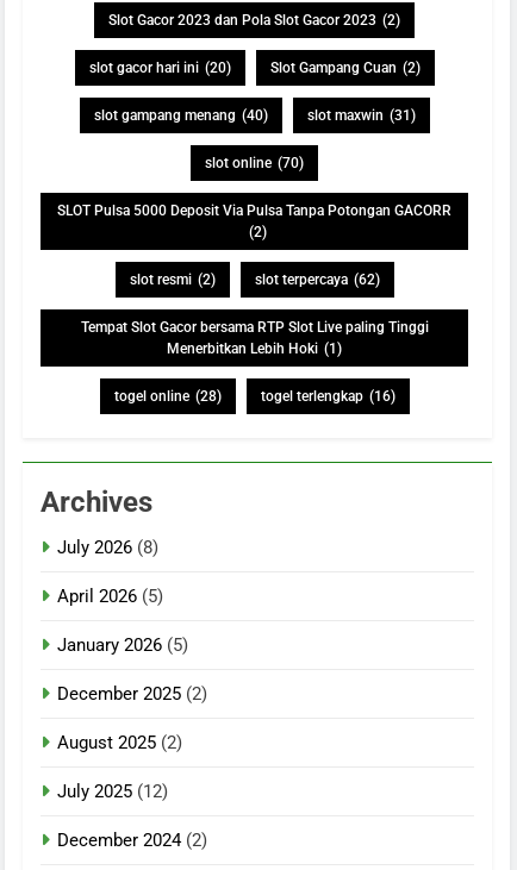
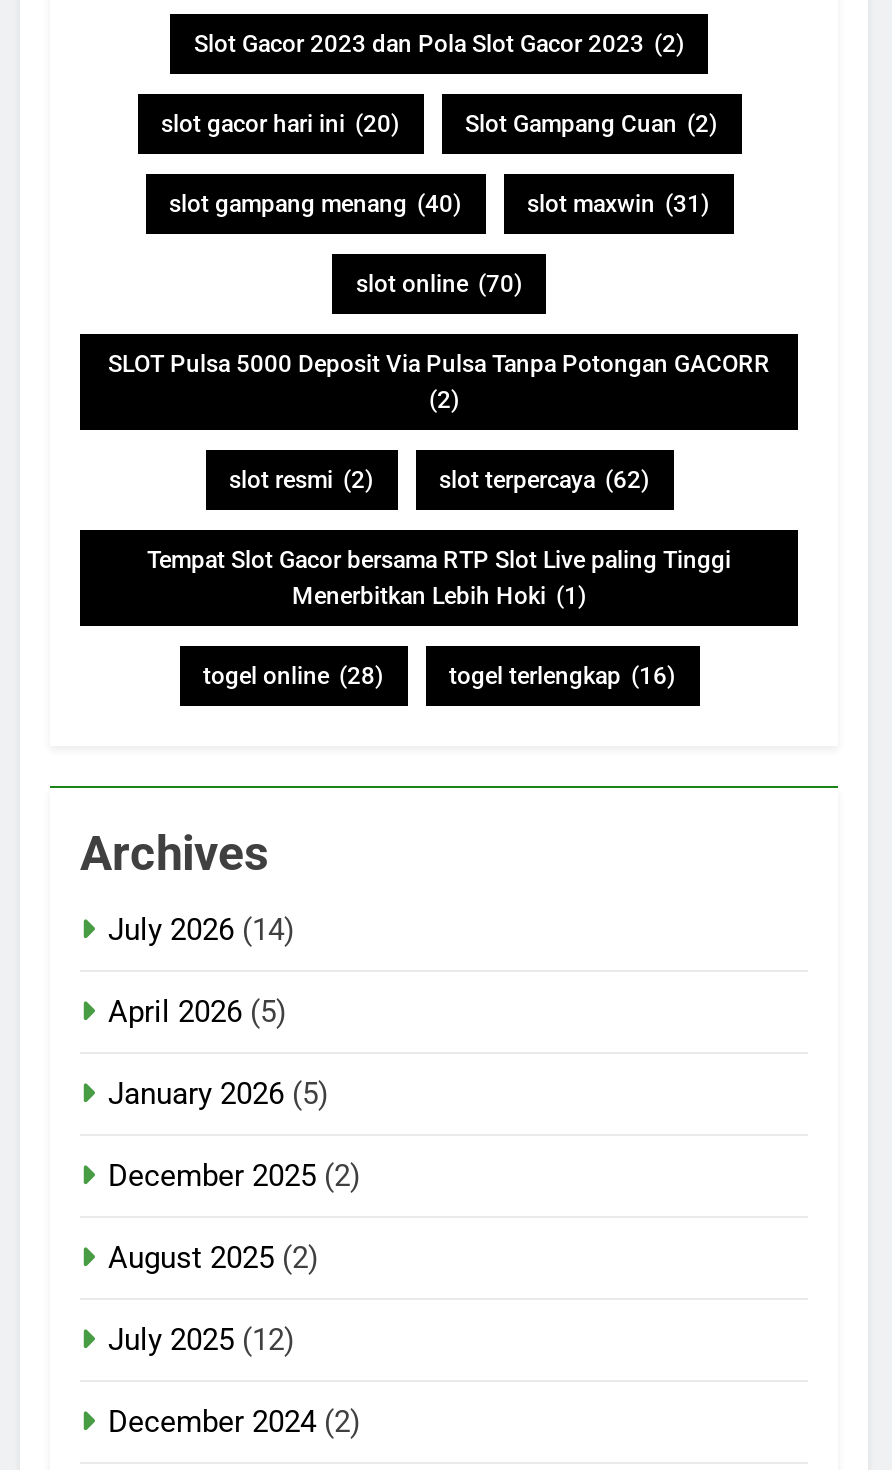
[57,537,158,558] July 2026 (8) -> [108,912,294,948] July 2026 (14)

